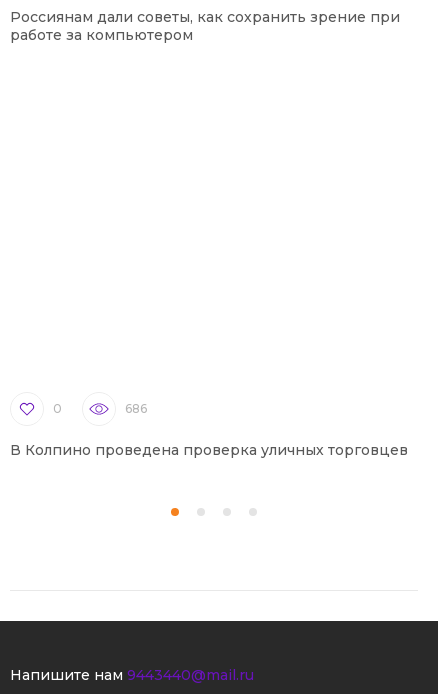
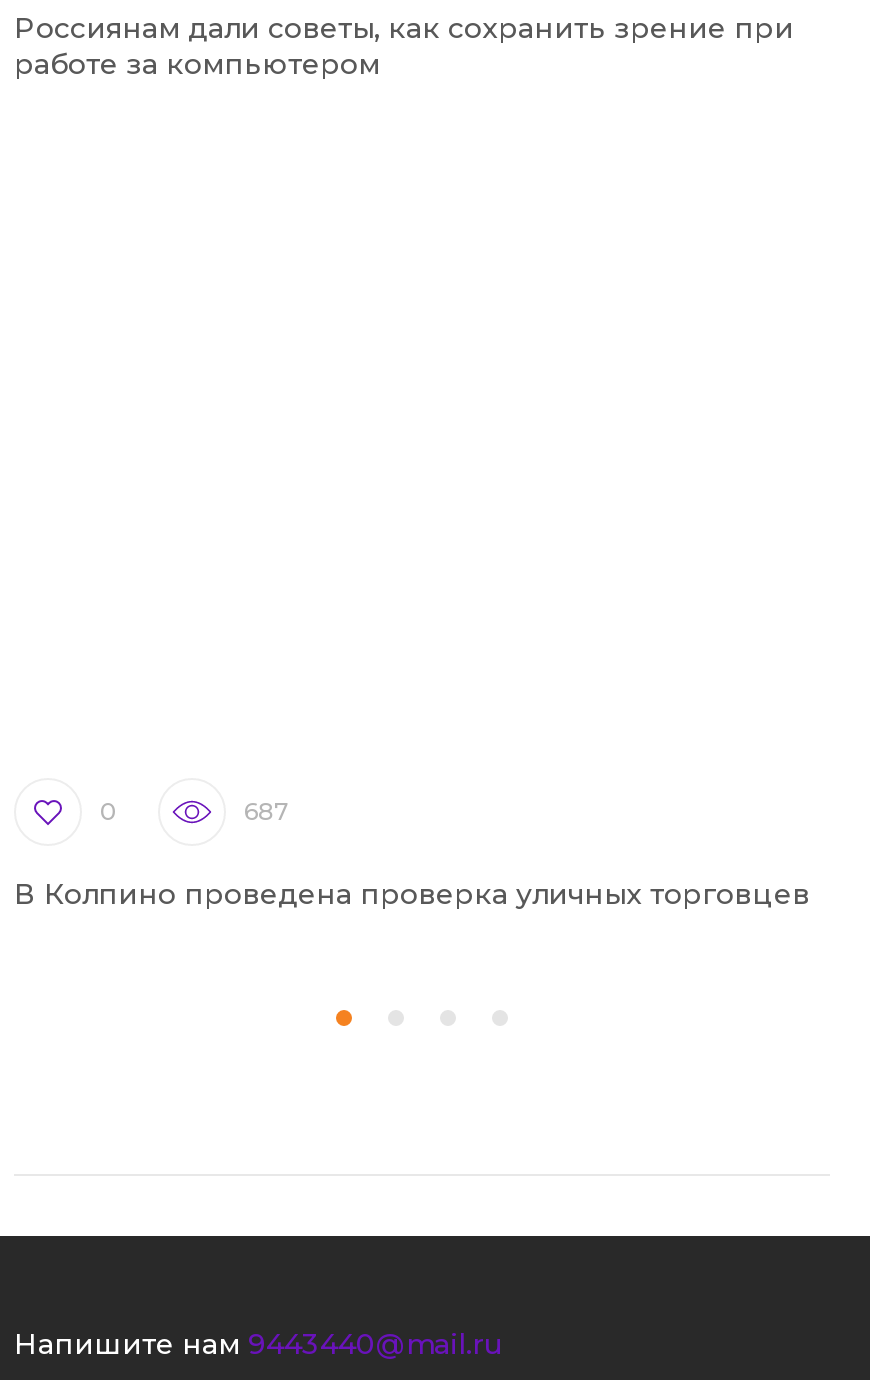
[125,401,147,416] 686 -> [244,797,290,827] 687

